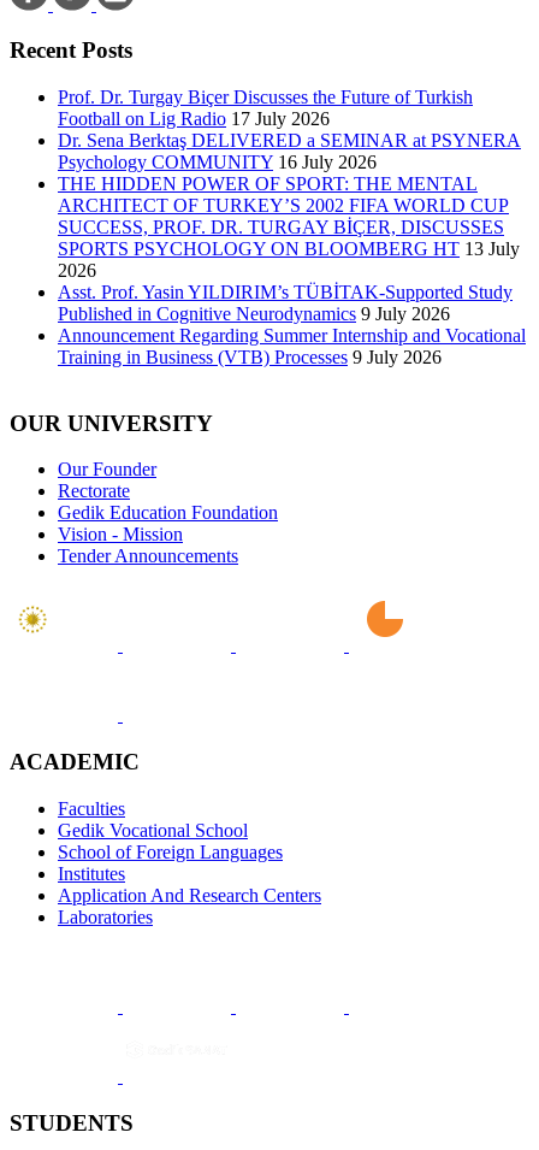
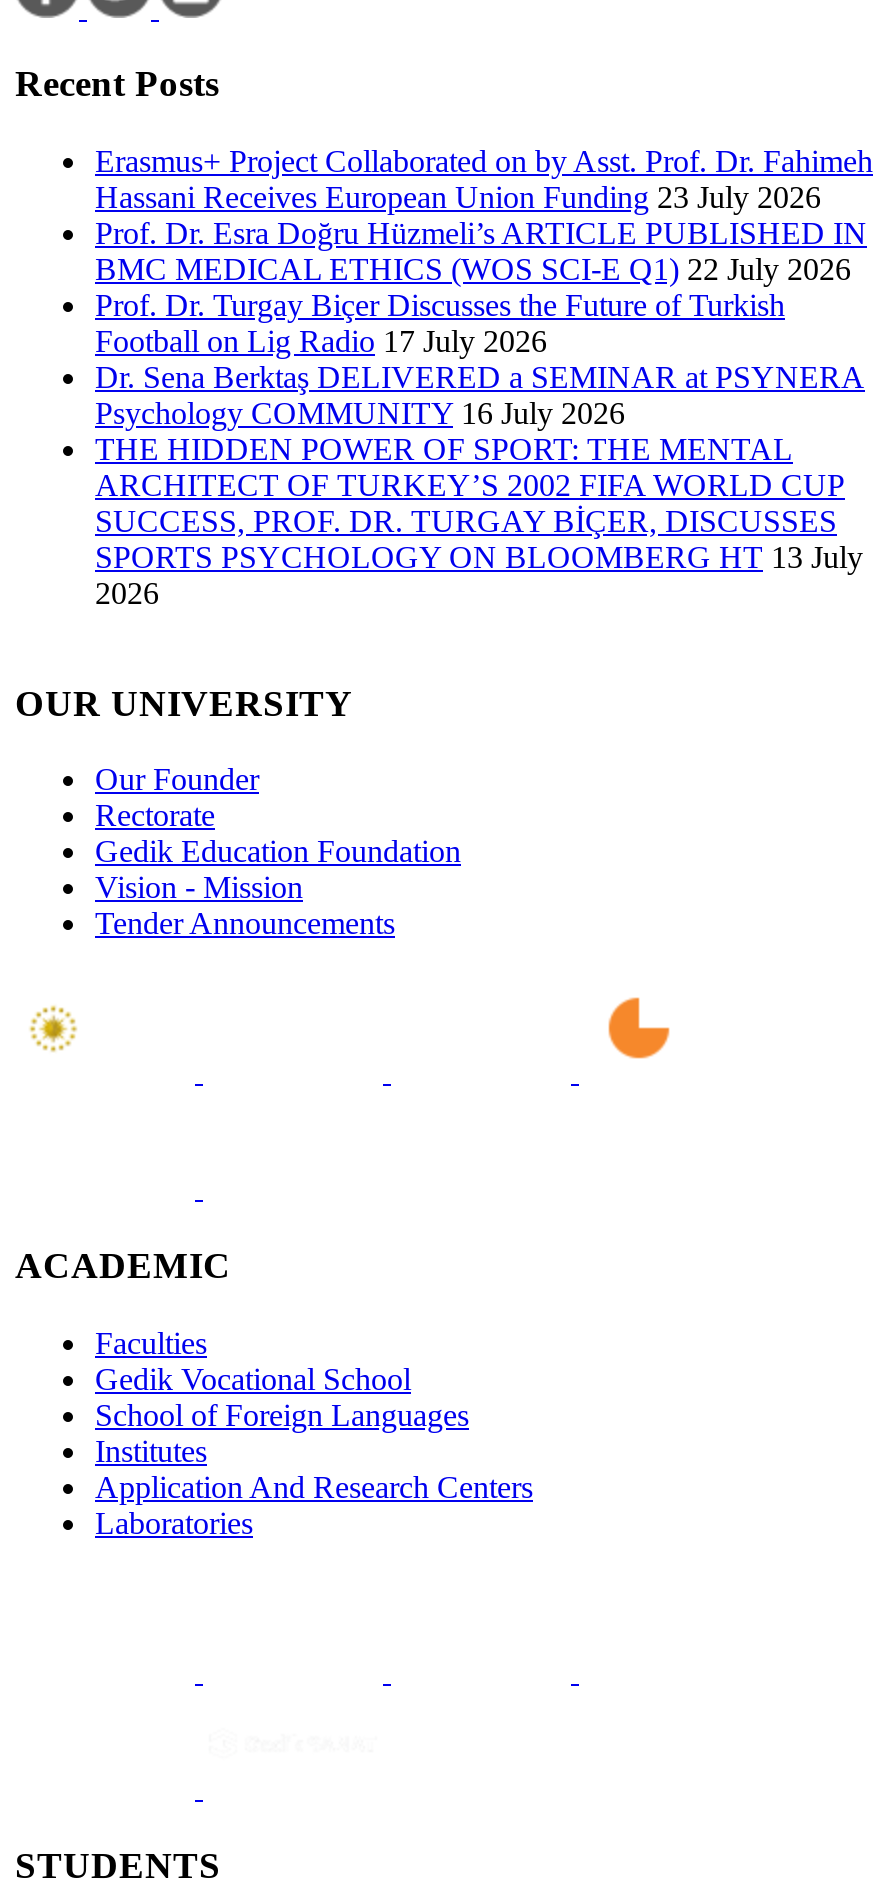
none -> [95,144,873,286] Erasmus+ Project Collaborated on by Asst. Prof. Dr. Fahimeh | Hassani Receives European Union Funding 23 July 2026 | Prof. Dr. Esra Doğru Hüzmeli’s ARTICLE PUBLISHED IN | BMC MEDICAL ETHICS (WOS SCI-E Q1) 22 July 2026
moved [58,87,521,281] -> [95,288,865,610]: Prof. Dr. Turgay Biçer Discusses the Future of Turkish | Football on Lig Radio 17 July 2026 | Dr. Sena Berktaş DELIVERED a SEMINAR at PSYNERA | ... | SPORTS PSYCHOLOGY ON BLOOMBERG HT 13 July | 2026
[58,282,526,367] Asst. Prof. Yasin YILDIRIM’s TÜBİTAK-Supported Study | Published in Cognitive Neurodynamics 9 July 2026 | Announcement Regarding Summer Internship and Vocational | Training in Business (VTB) Processes 9 July 2026 -> none

